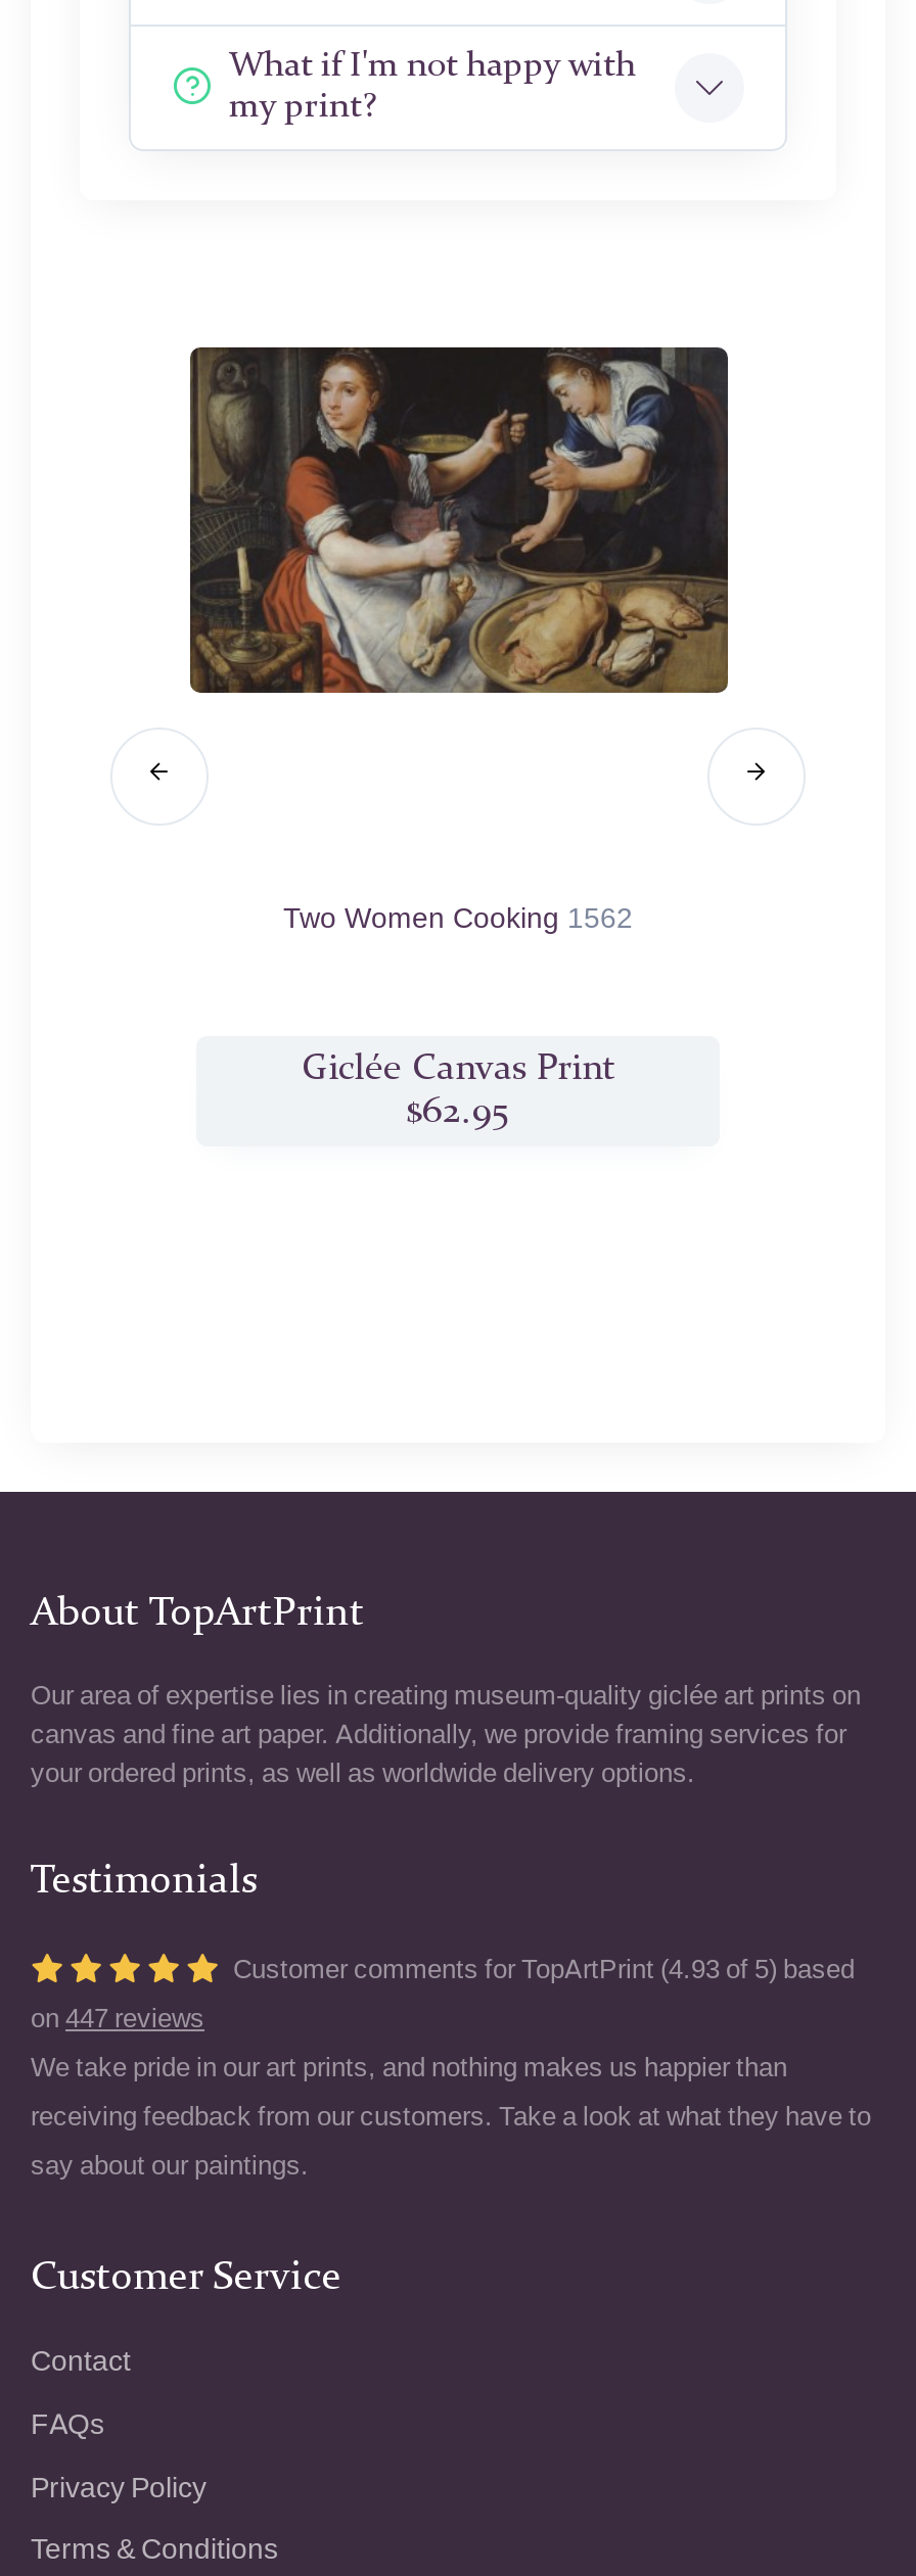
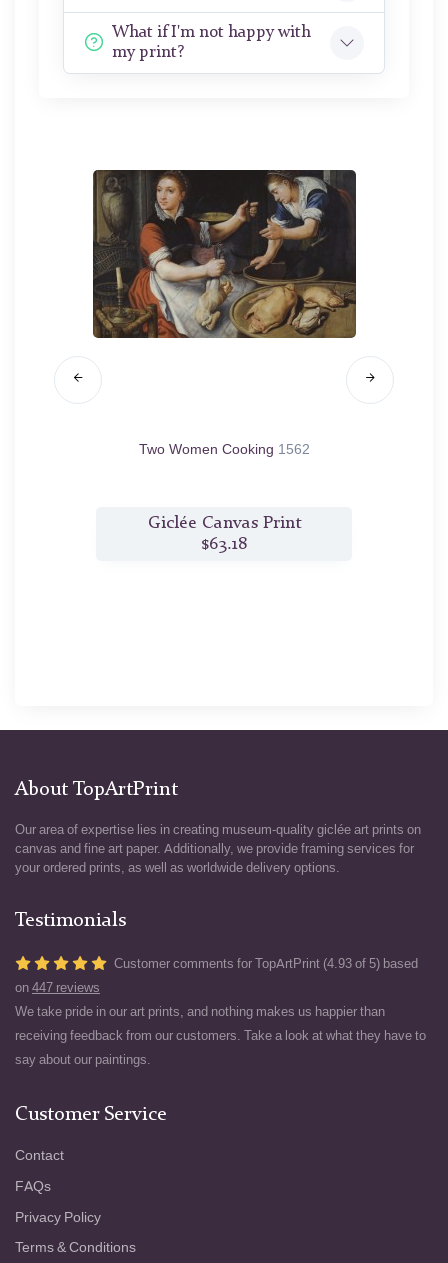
[406,1094,510,1131] $62.95 -> [200,535,247,553] $63.18

